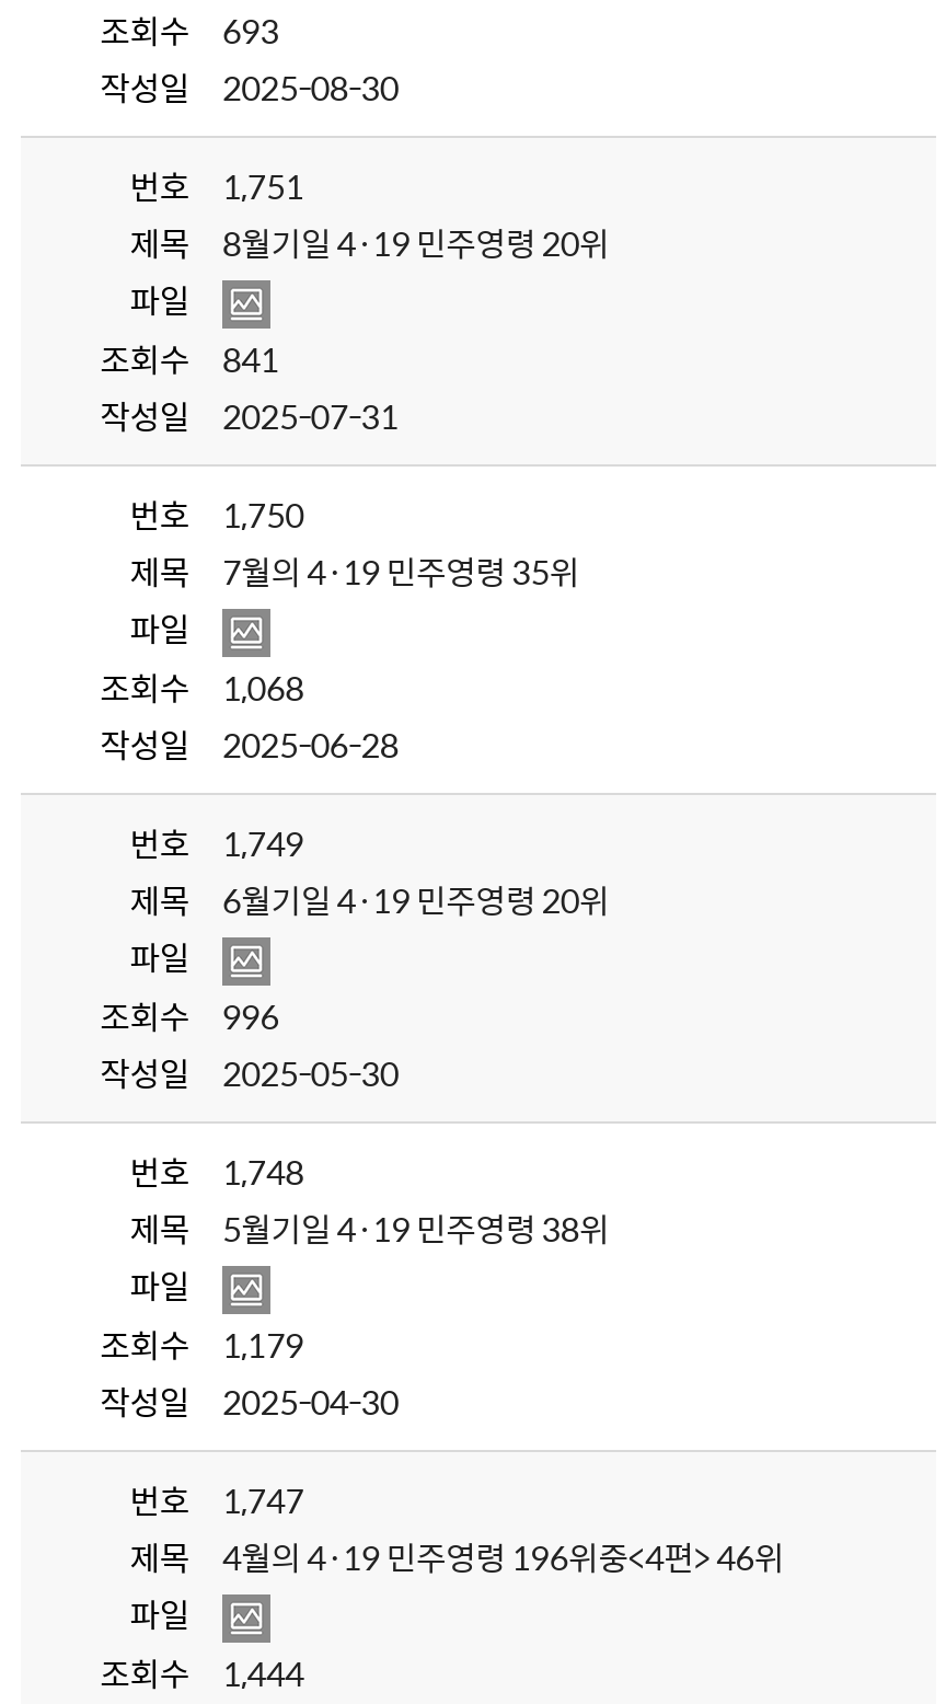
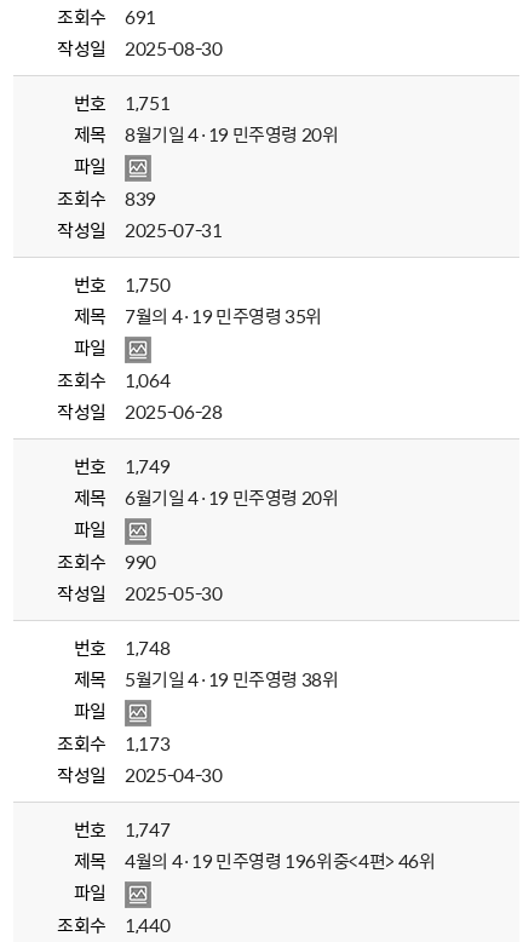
[100,7,279,55] 조회수 693 -> [57,4,156,30] 조회수 691
[100,335,279,383] 조회수 841 -> [57,185,156,212] 조회수 839
[100,664,304,712] 조회수 1,068 -> [57,367,170,394] 조회수 1,064
[100,992,279,1040] 조회수 996 -> [57,548,156,575] 조회수 990
[100,1321,304,1369] 조회수 1,179 -> [57,730,170,757] 조회수 1,173
[100,1649,304,1697] 조회수 1,444 -> [57,912,170,938] 조회수 1,440

